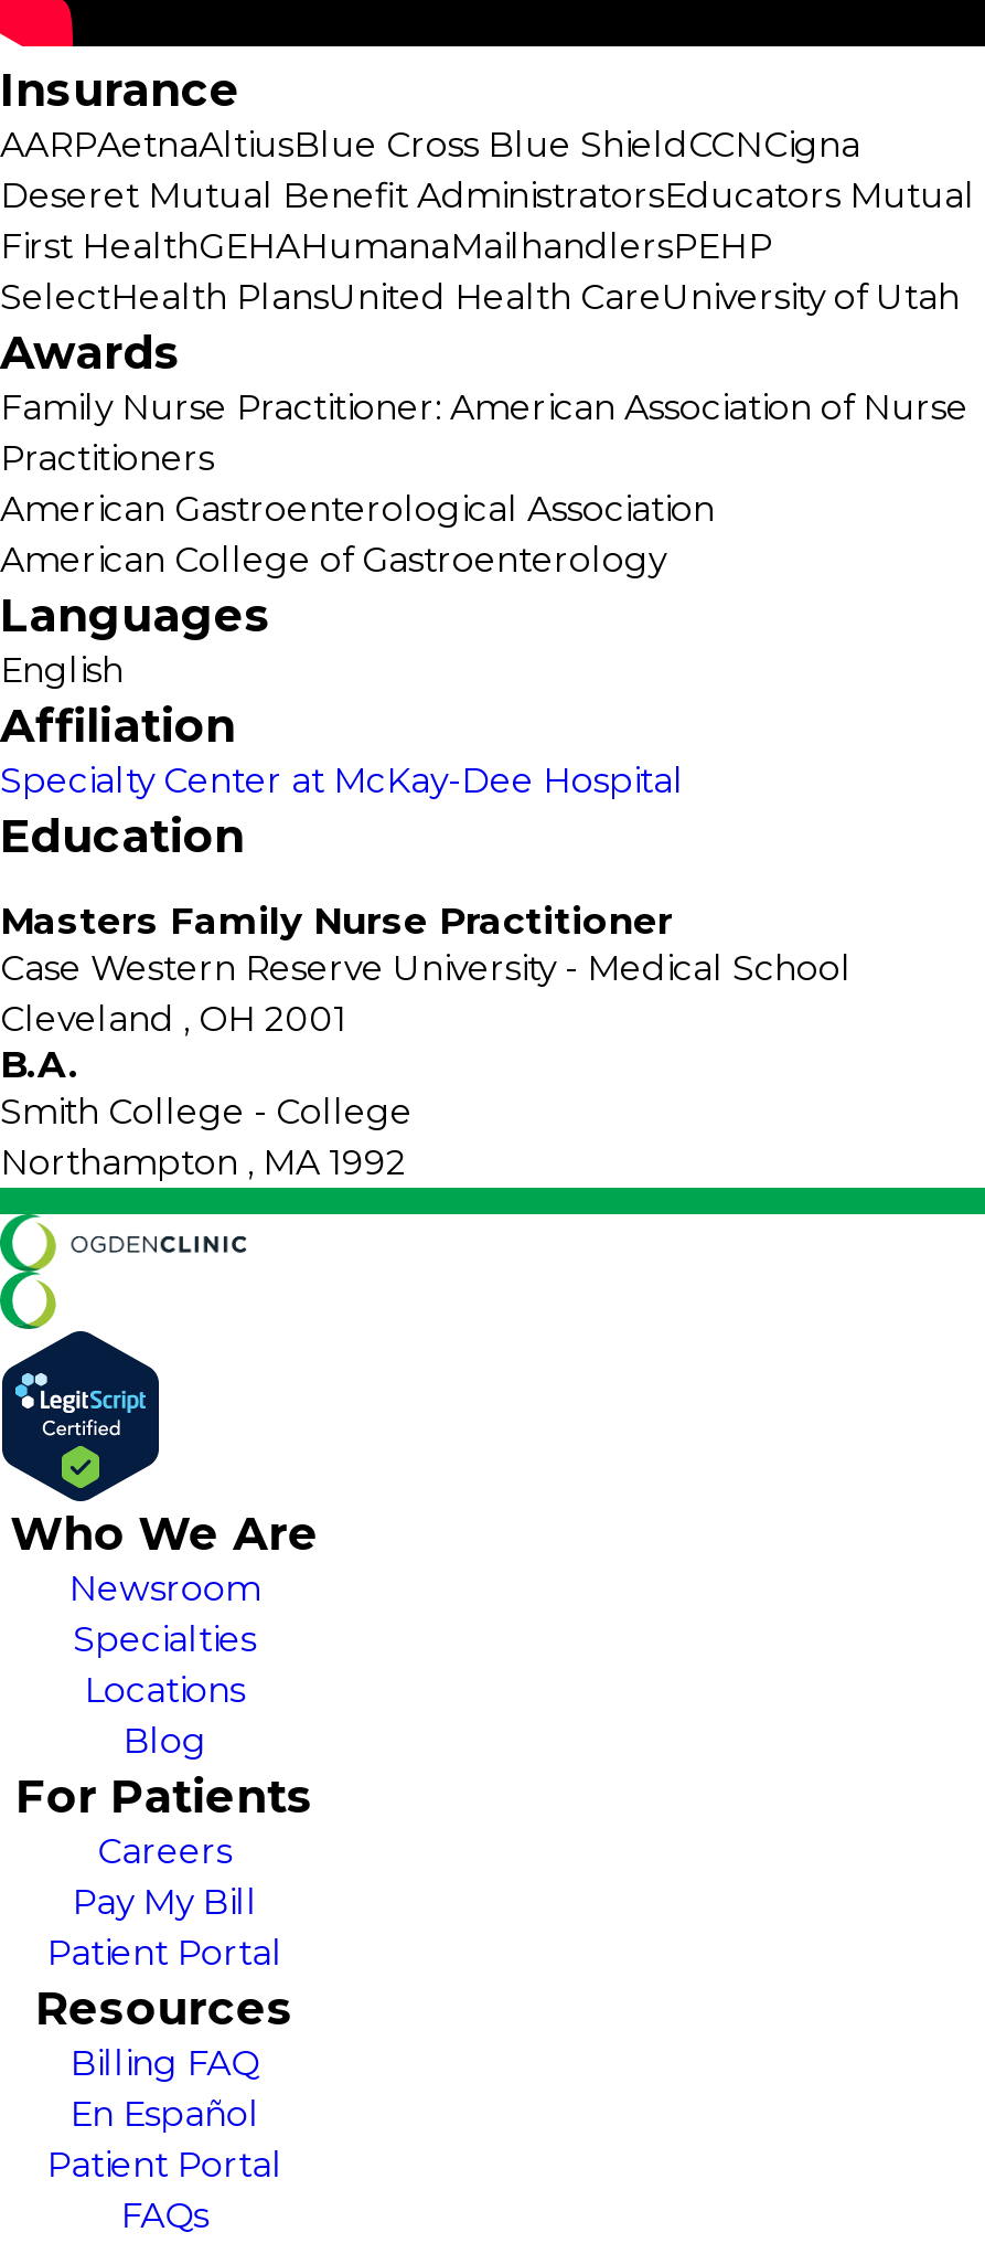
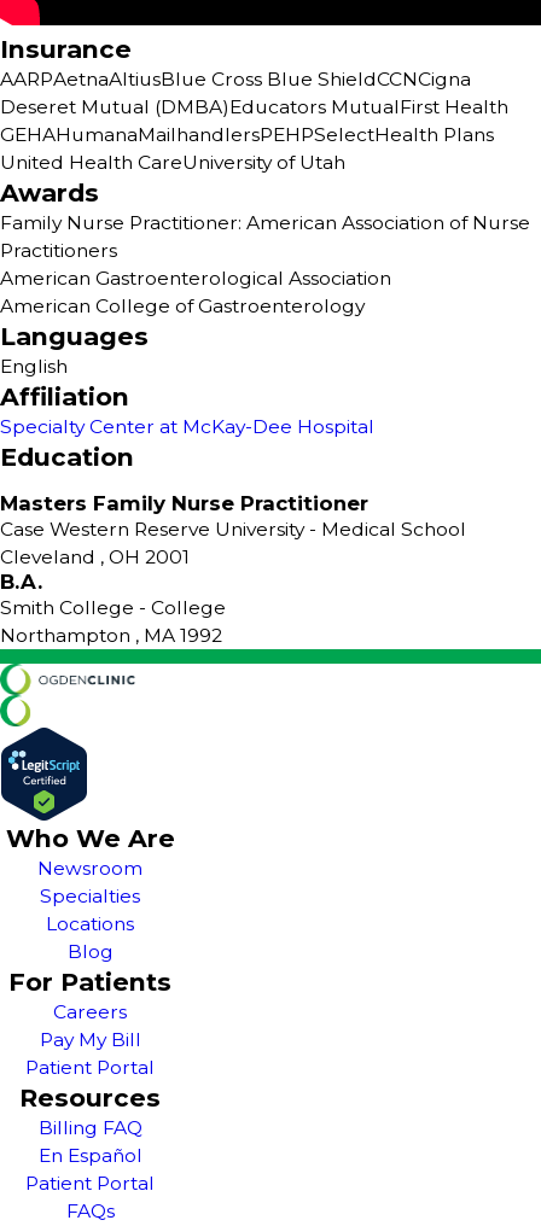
[0,175,975,319] Deseret Mutual Benefit AdministratorsEducators Mutual | First HealthGEHAHumanaMailhandlersPEHP | SelectHealth PlansUnited Health CareUniversity of Utah -> [0,96,508,174] Deseret Mutual (DMBA) Educators Mutual First Health | GEHAHumanaMailhandlersPEHPSelectHealth Plans | United Health CareUniversity of Utah

